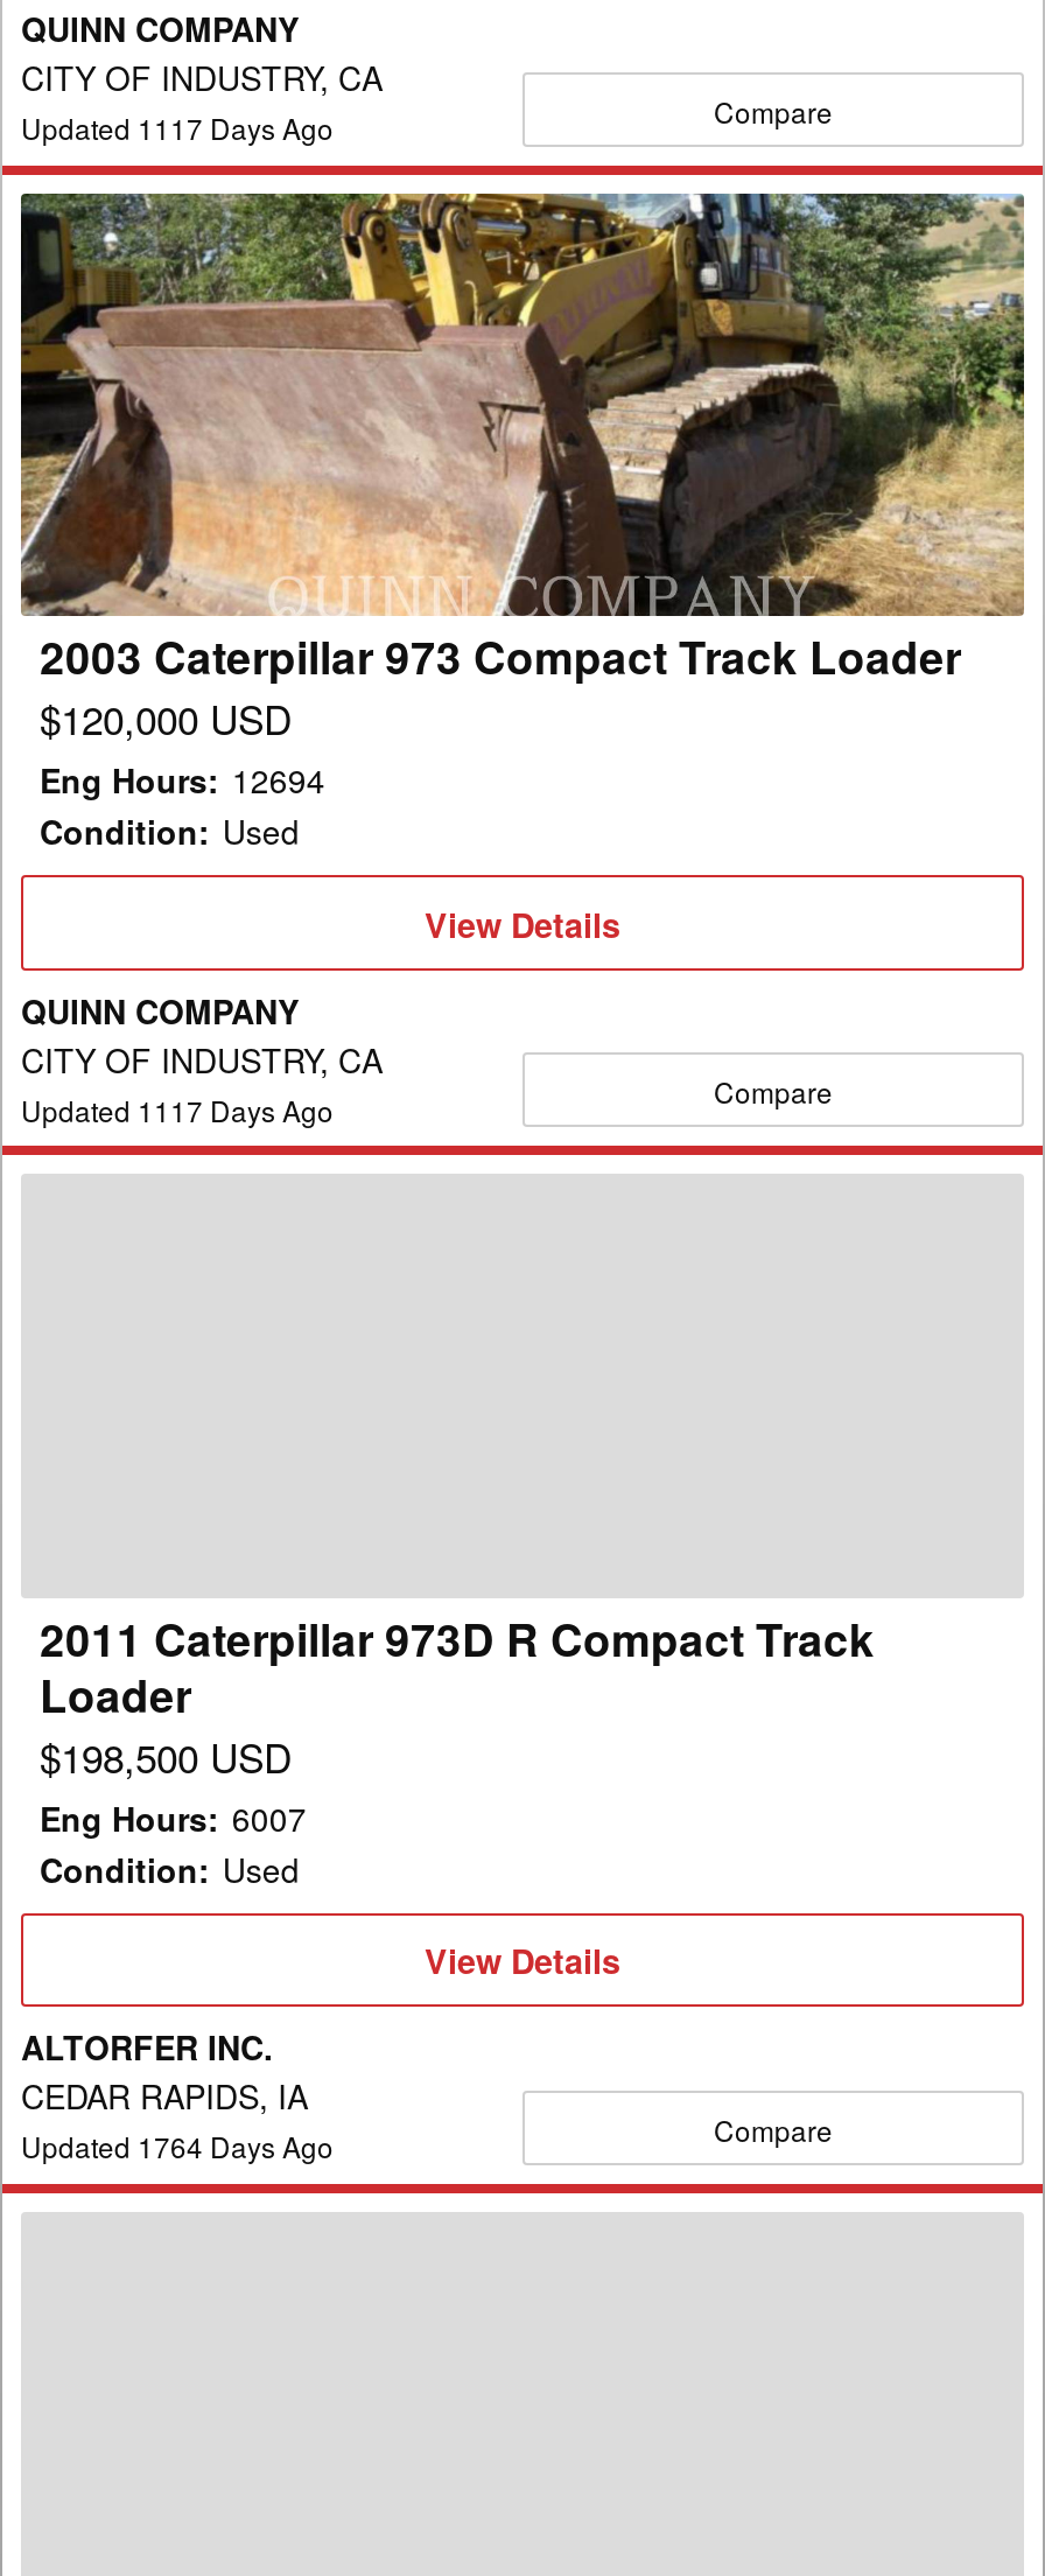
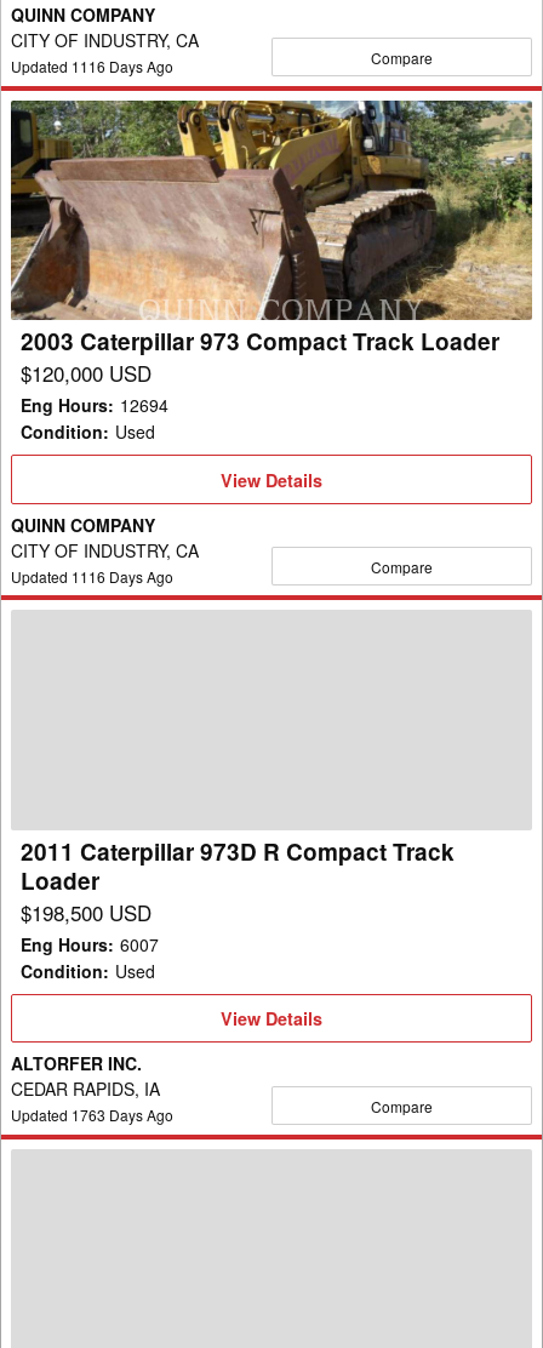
[21,108,334,148] Updated 1117 Days Ago -> [11,56,173,77] Updated 1116 Days Ago
[21,1089,334,1129] Updated 1117 Days Ago -> [11,566,173,586] Updated 1116 Days Ago
[21,2126,334,2166] Updated 1764 Days Ago -> [11,1105,173,1125] Updated 1763 Days Ago

